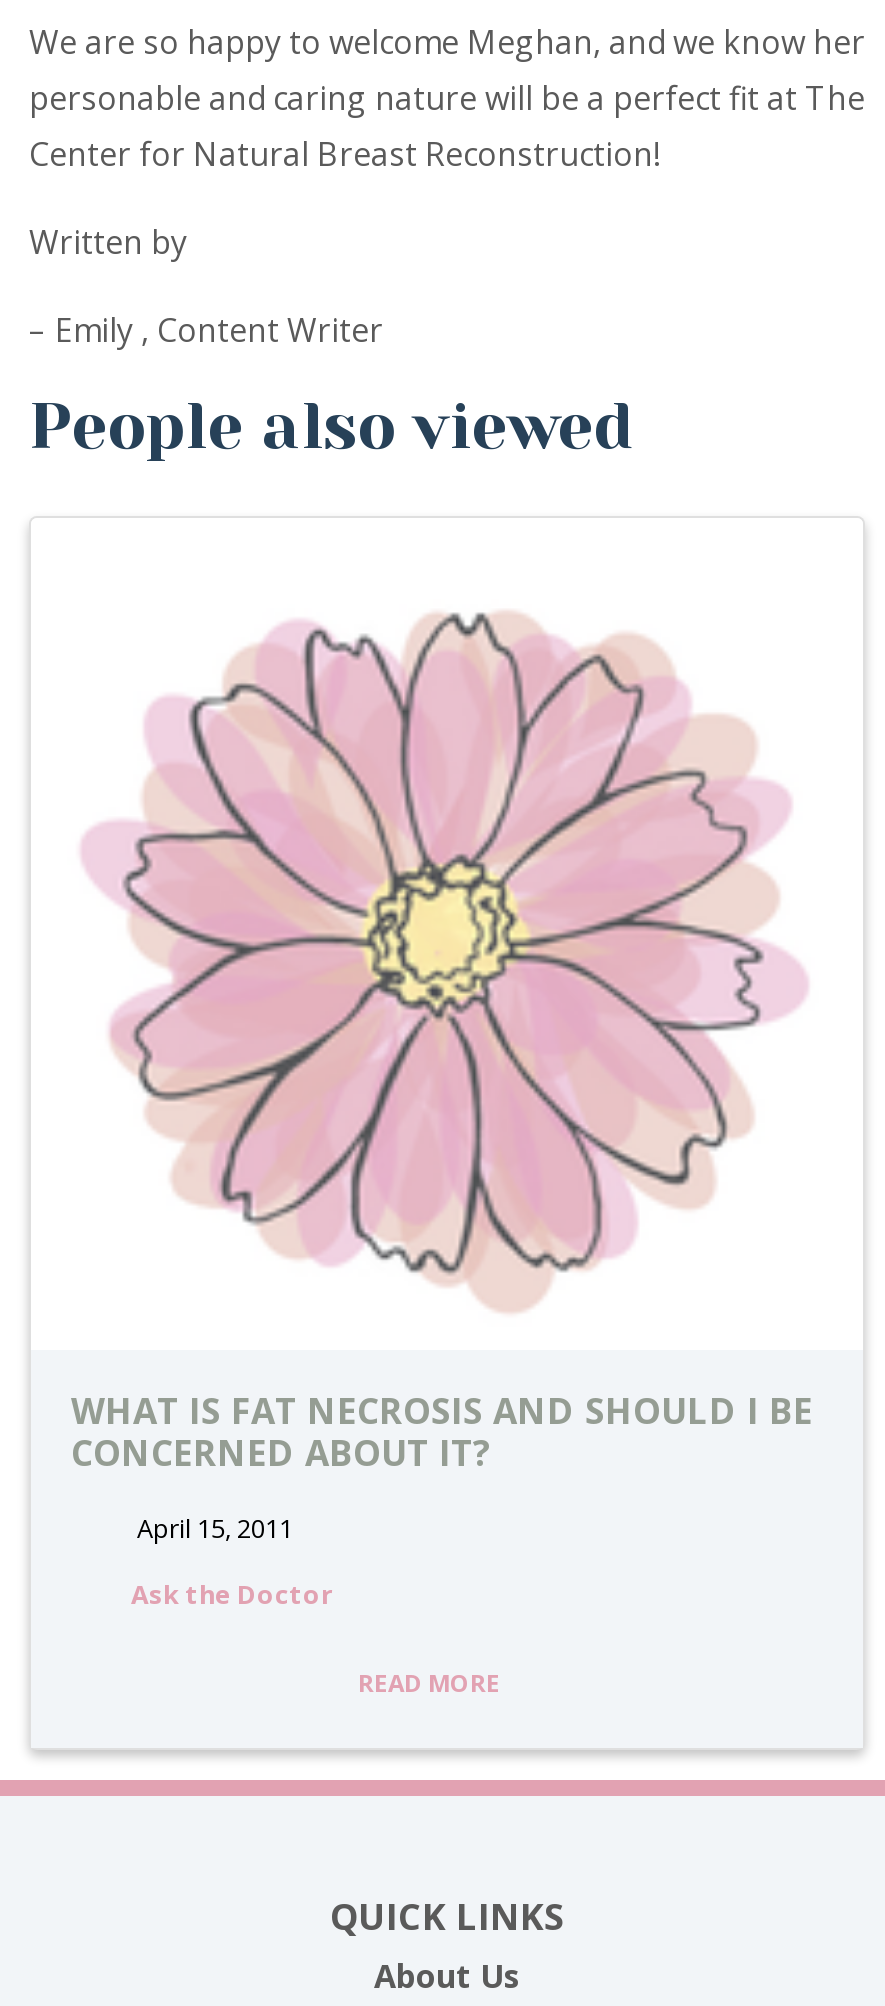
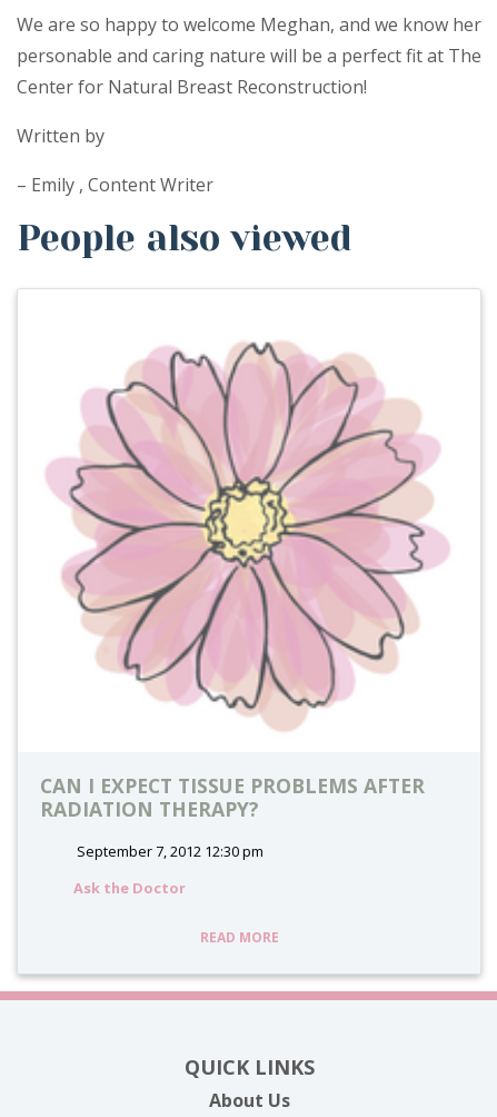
[71,1385,813,1475] WHAT IS FAT NECROSIS AND SHOULD I BE | CONCERNED ABOUT IT? -> [40,772,425,822] CAN I EXPECT TISSUE PROBLEMS AFTER | RADIATION THERAPY?
[131,1509,293,1545] April 15, 2011 -> [73,841,264,861] September 7, 2012 12:30 pm

